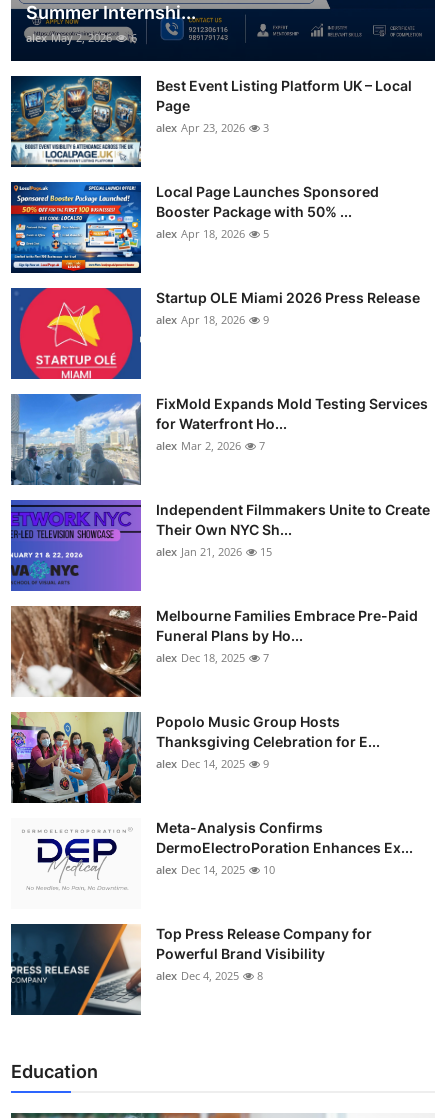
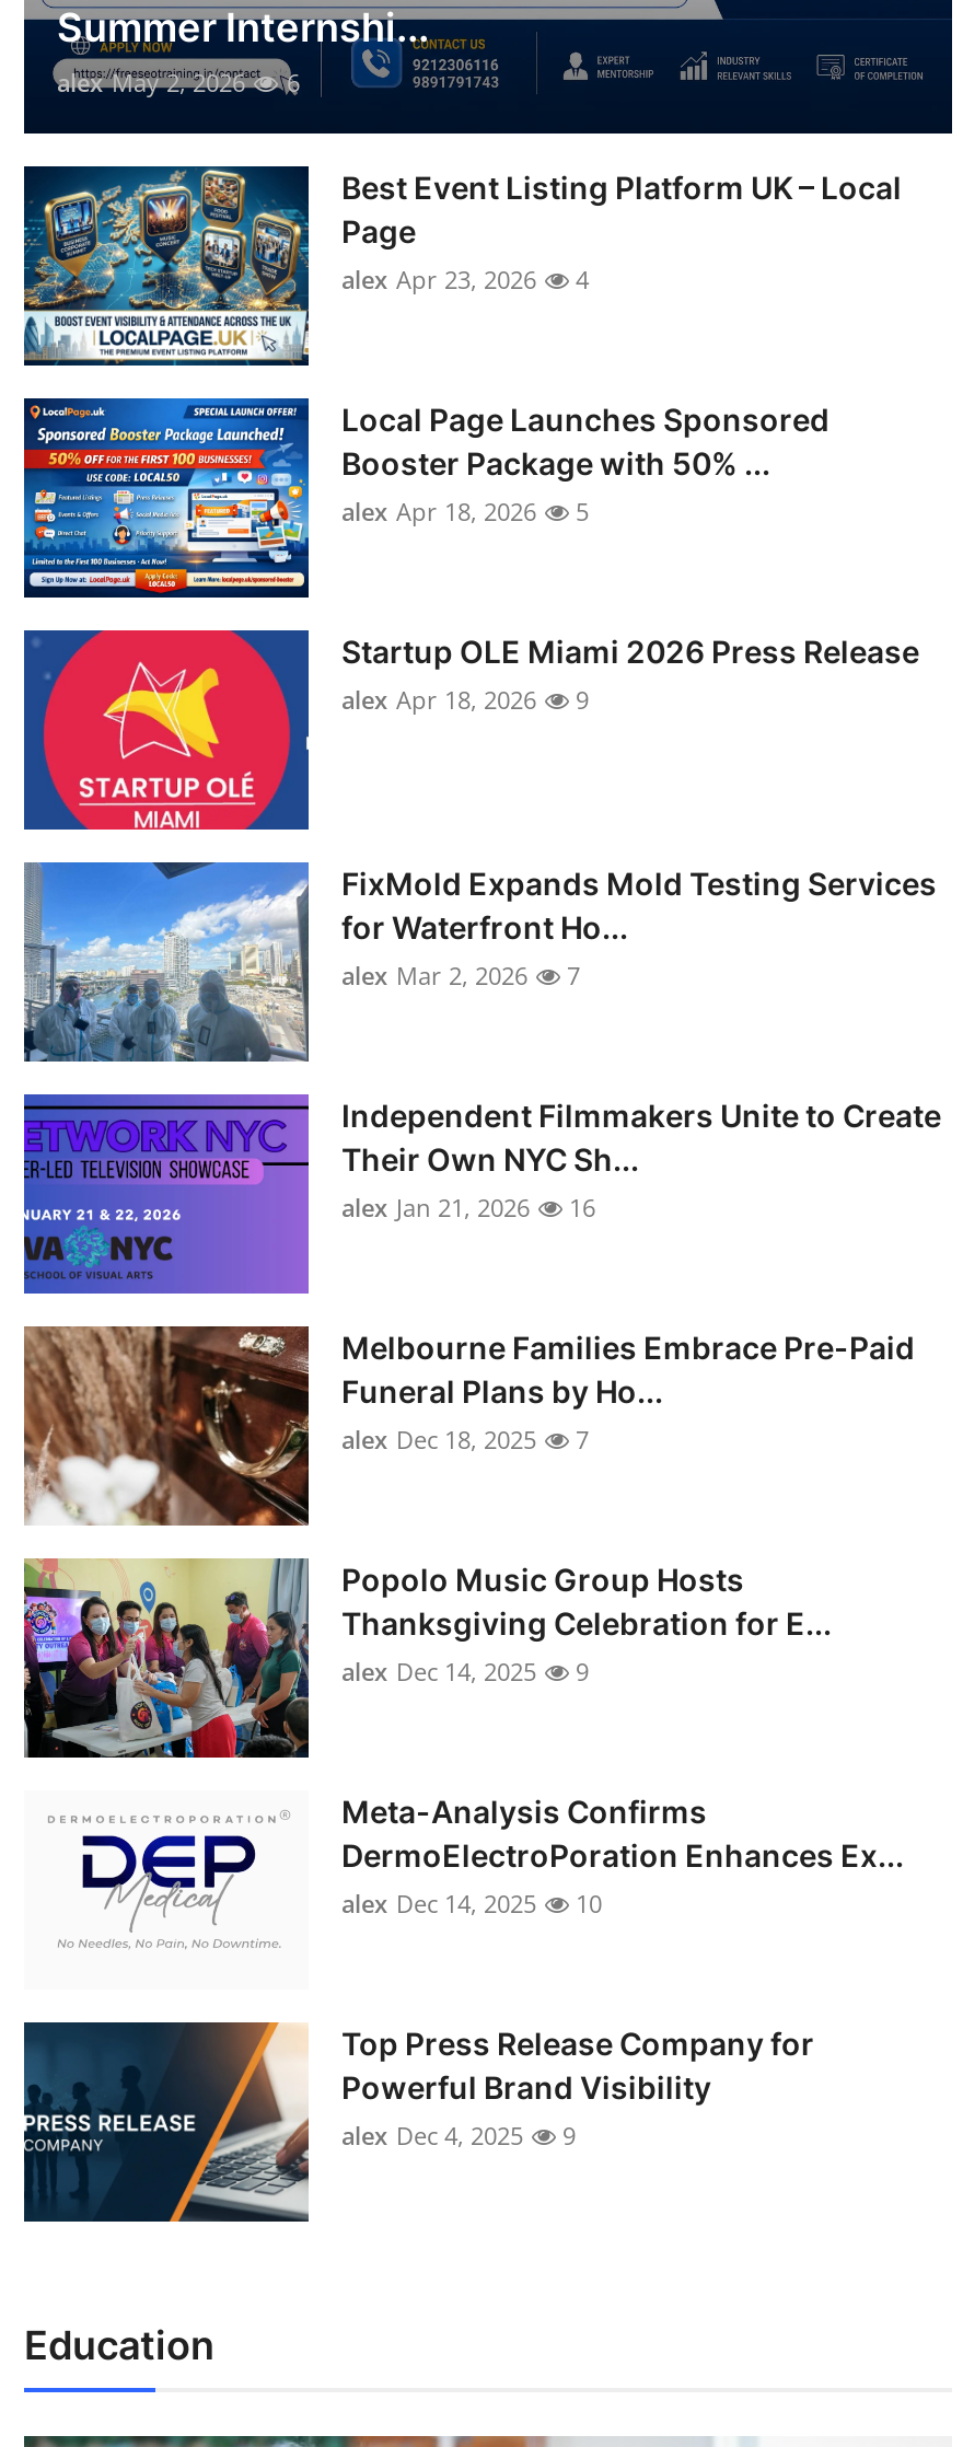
[156,120,269,135] alex Apr 23, 2026 3 -> [341,263,589,295] alex Apr 23, 2026 4
[156,544,272,559] alex Jan 21, 2026 15 -> [341,1191,595,1223] alex Jan 21, 2026 16
[156,968,263,983] alex Dec 4, 2025 8 -> [341,2119,576,2152] alex Dec 4, 2025 9

